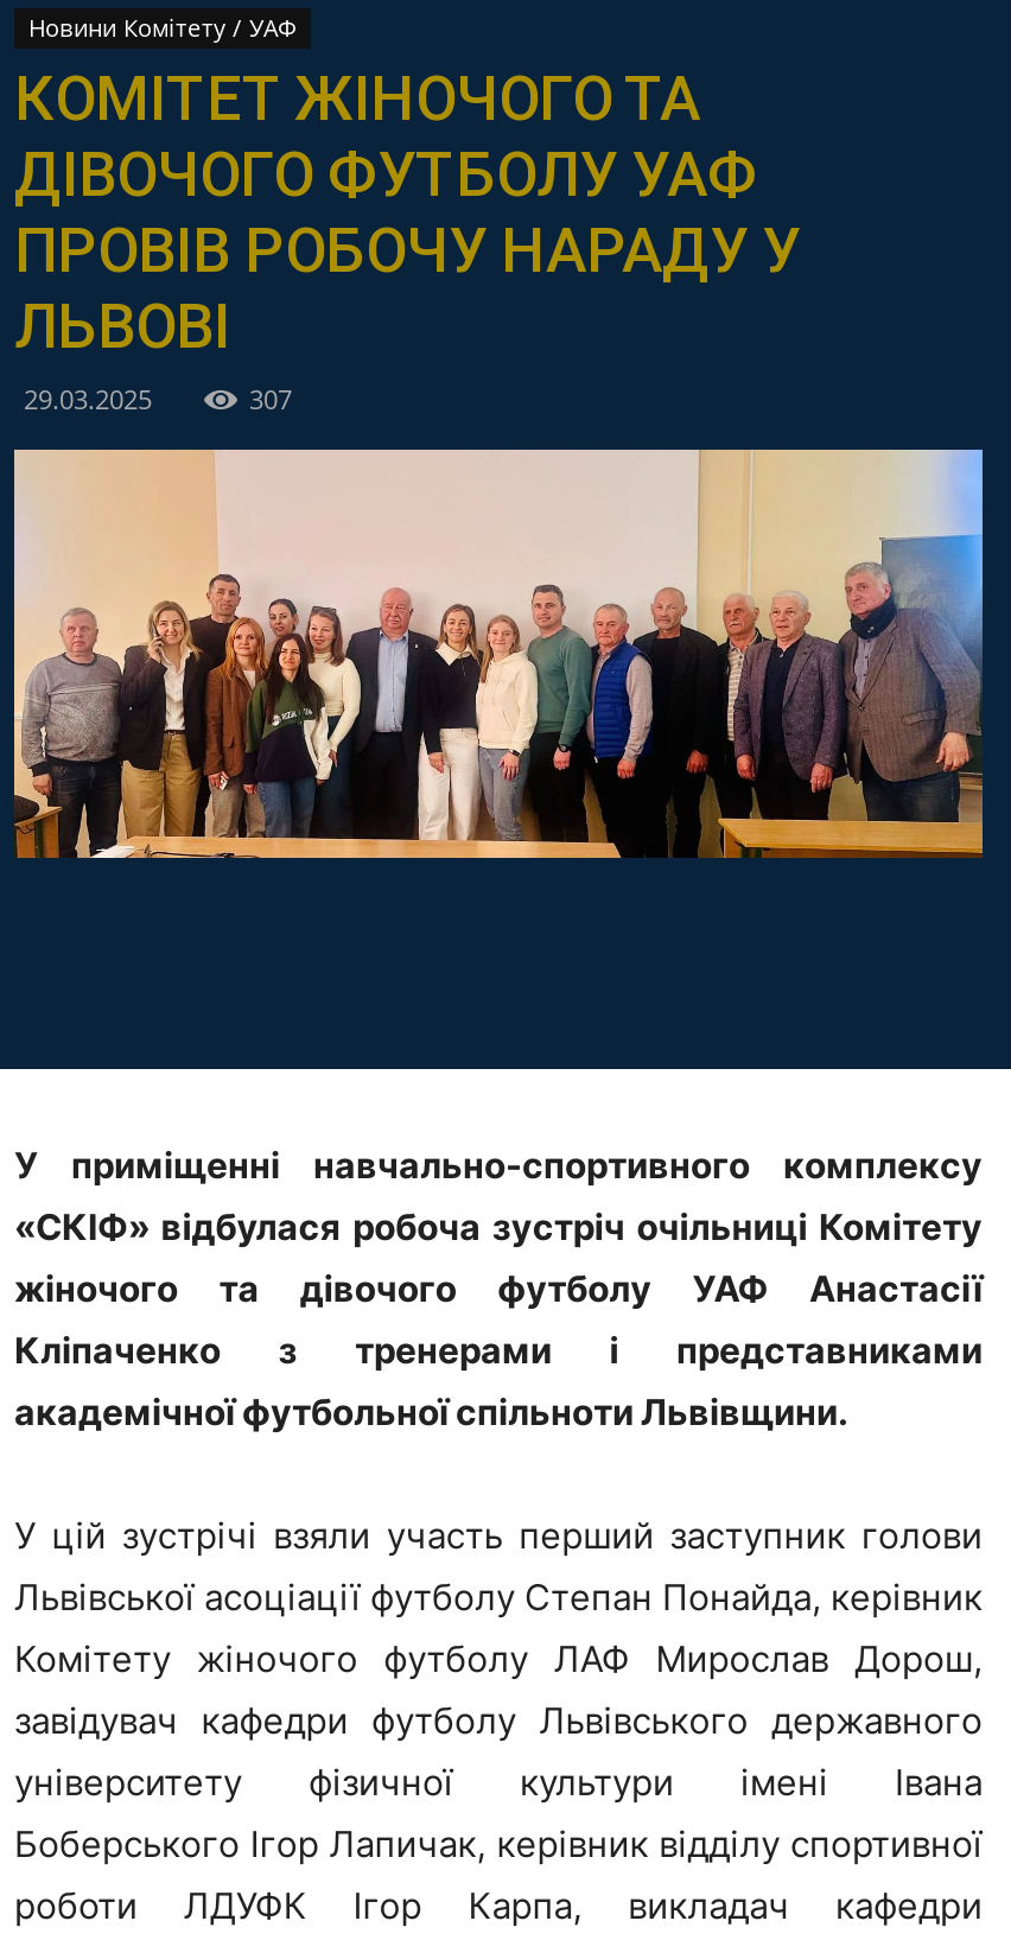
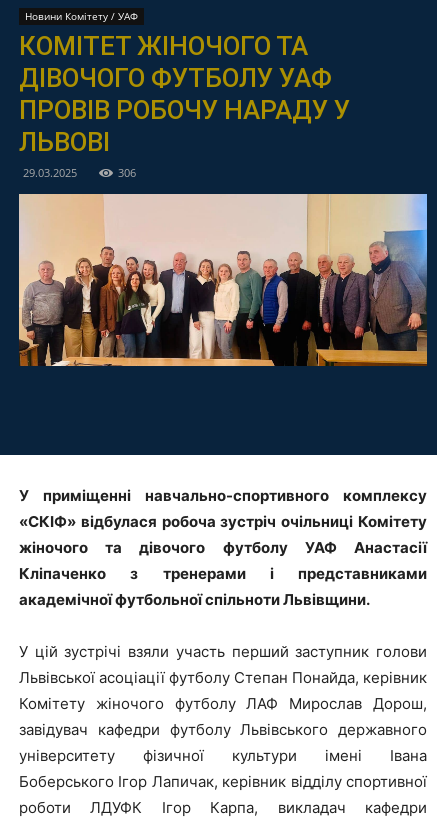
[249,381,292,416] 307 -> [118,165,136,180] 306

